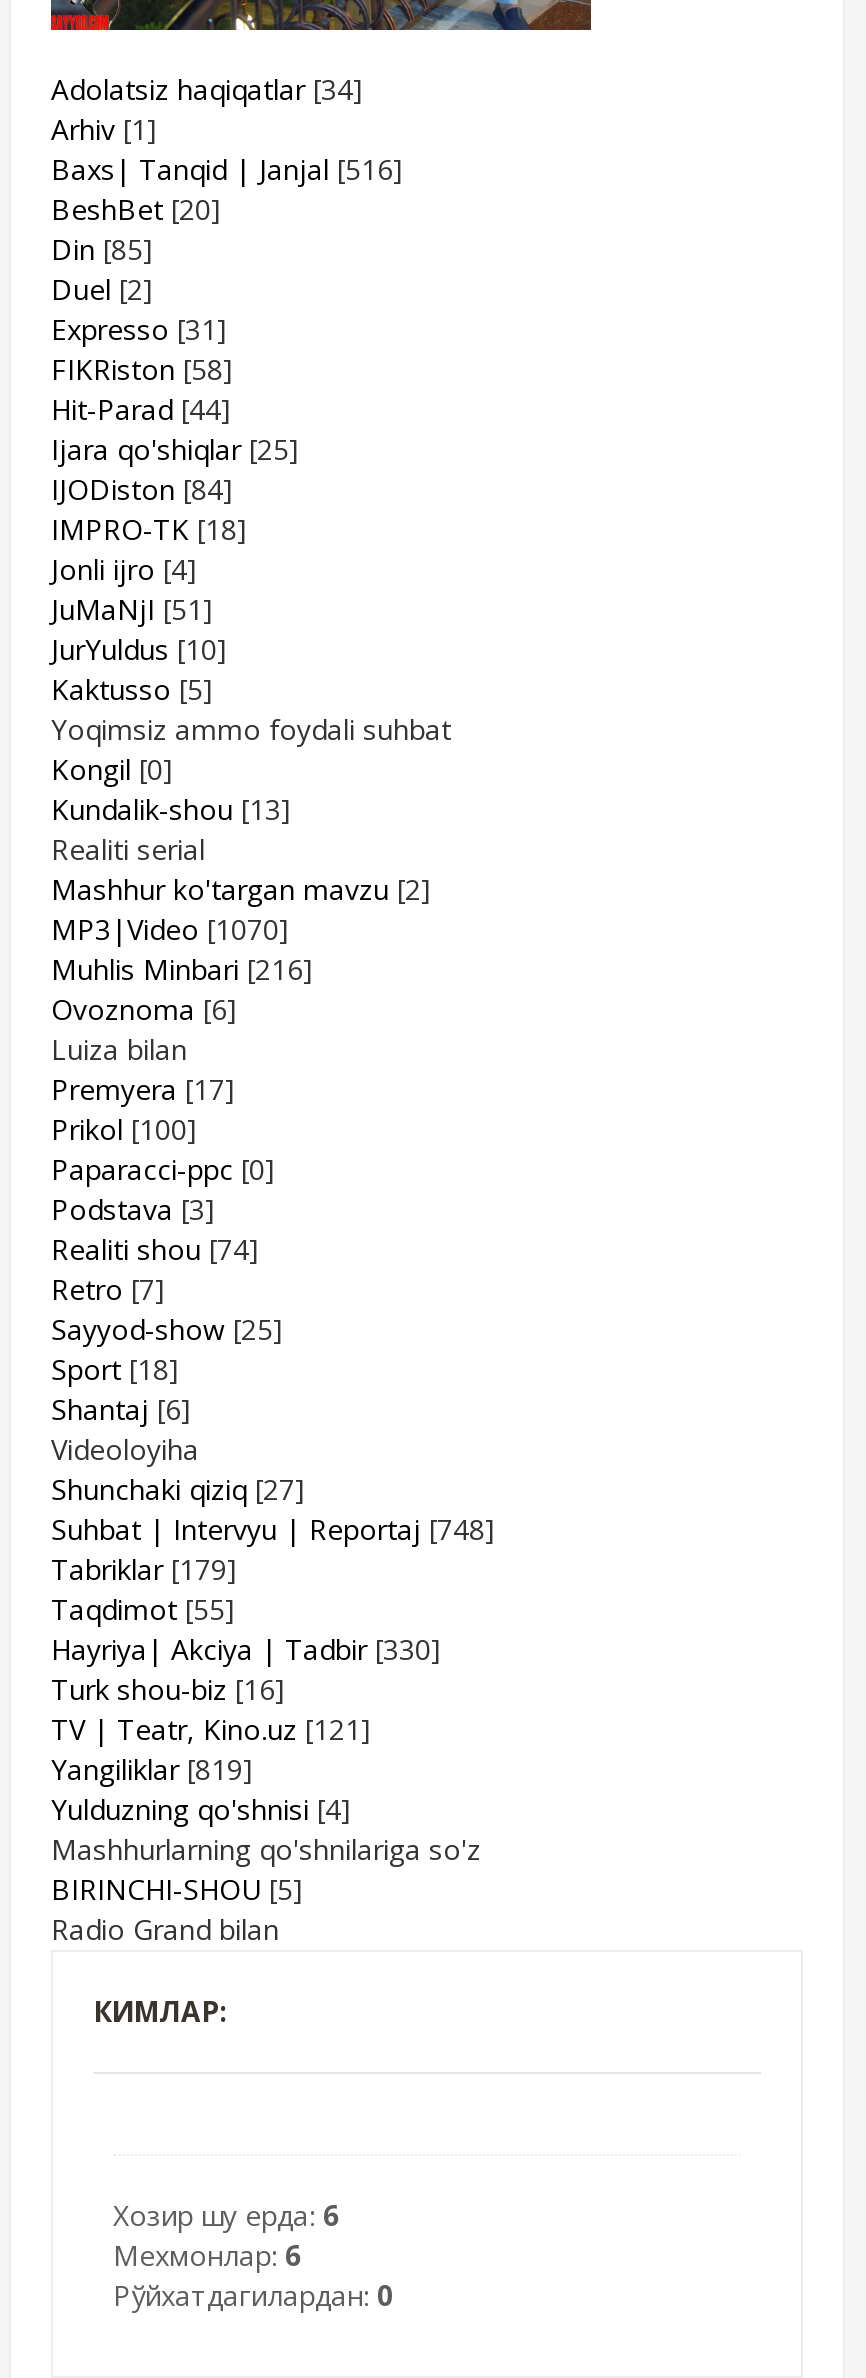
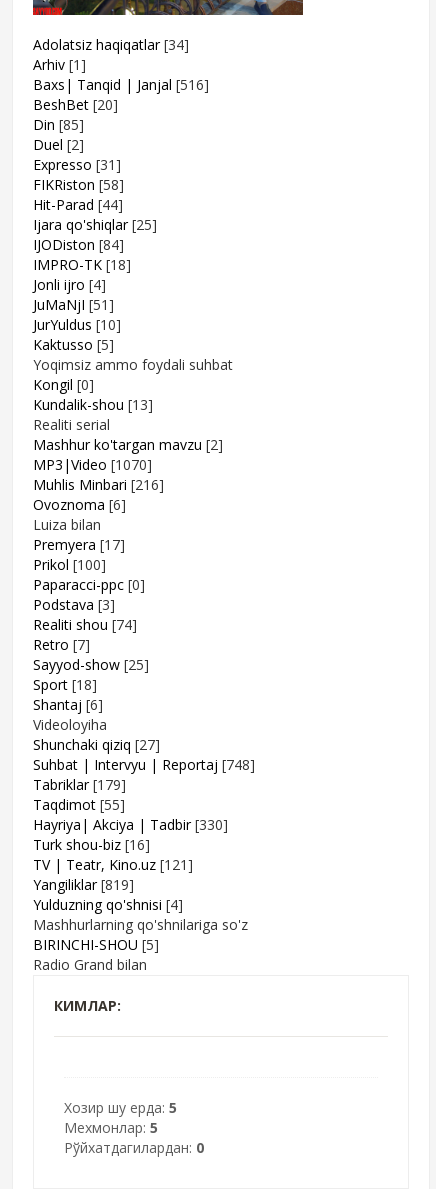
[113,2196,339,2234] Хозир шу ерда: 6 -> [64,1098,177,1117] Хозир шу ерда: 5
[113,2236,301,2274] Мехмонлар: 6 -> [64,1118,158,1137] Мехмонлар: 5

